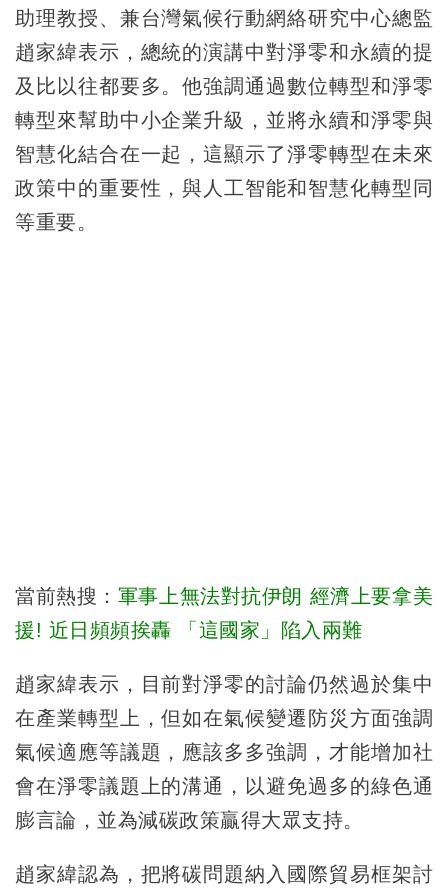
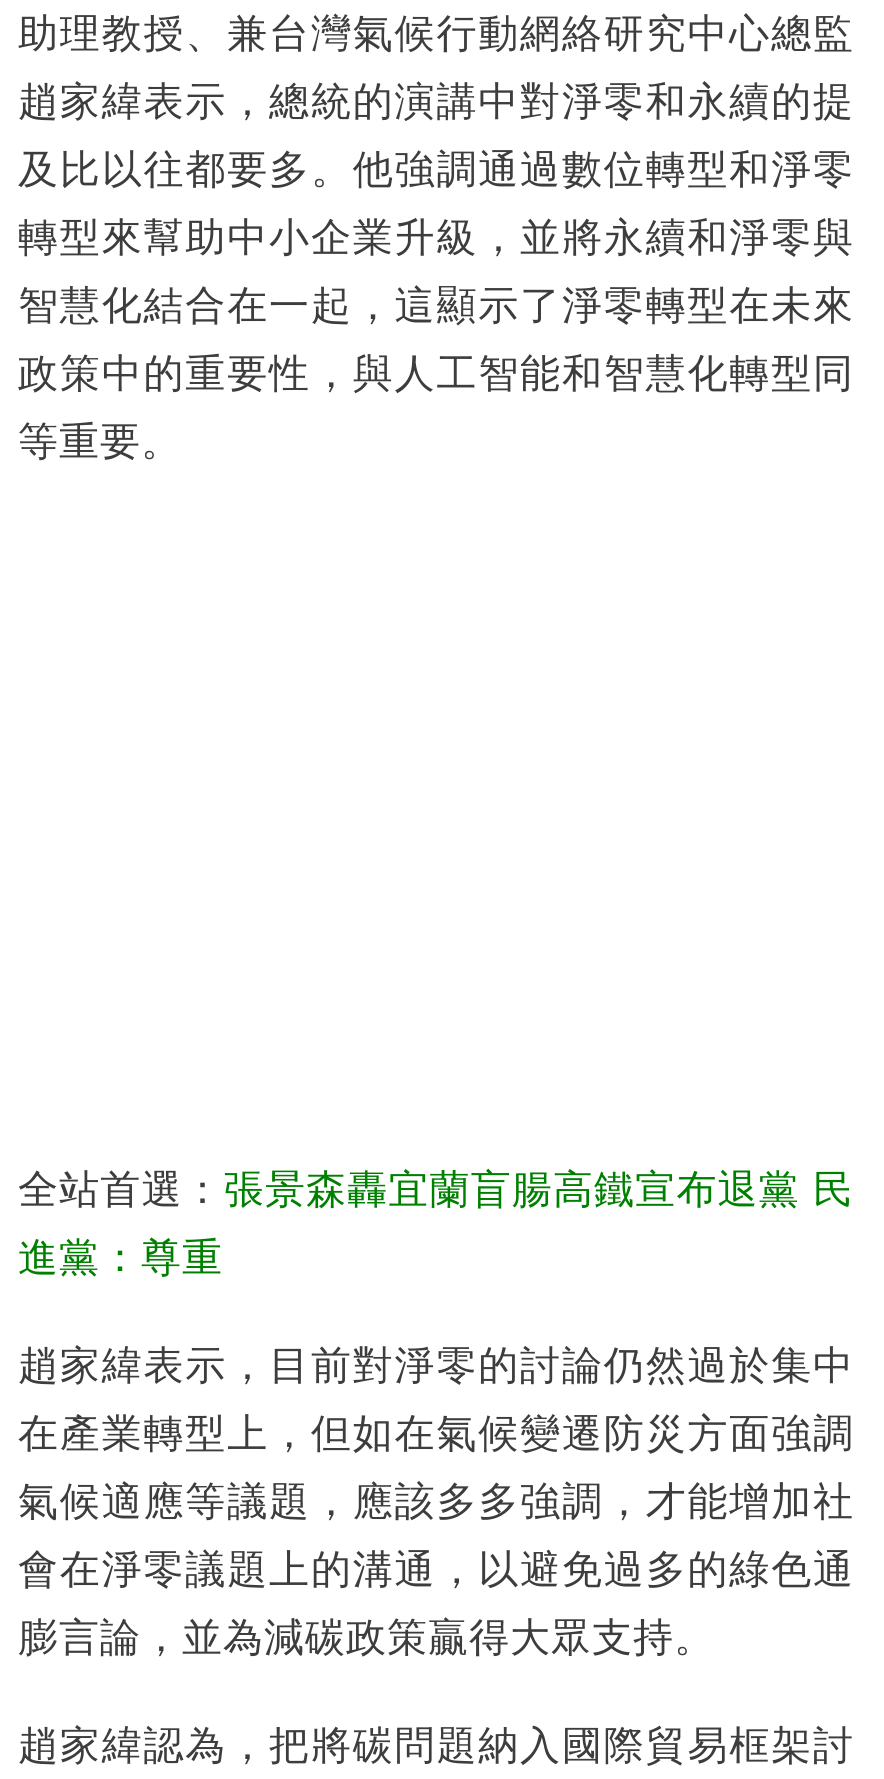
[15,585,433,607] 當前熱搜：軍事上無法對抗伊朗 經濟上要拿美 -> [18,1166,854,1210] 全站首選：張景森轟宜蘭盲腸高鐵宣布退黨 民
[15,619,362,641] 援! 近日頻頻挨轟 「這國家」陷入兩難 -> [18,1234,223,1278] 進黨：尊重

